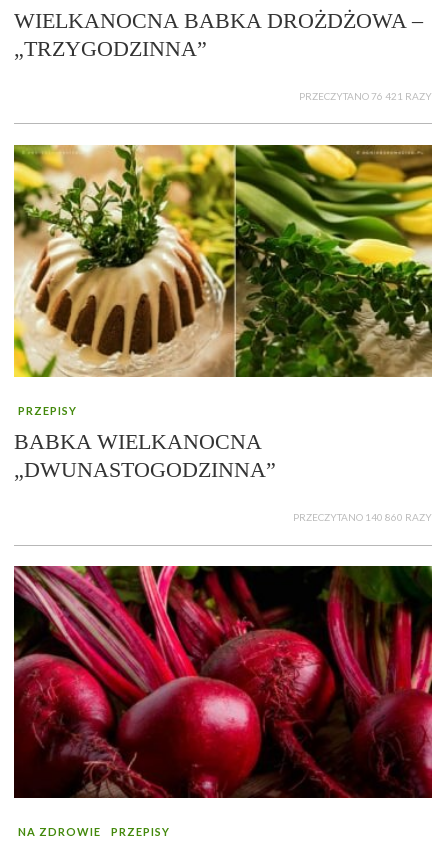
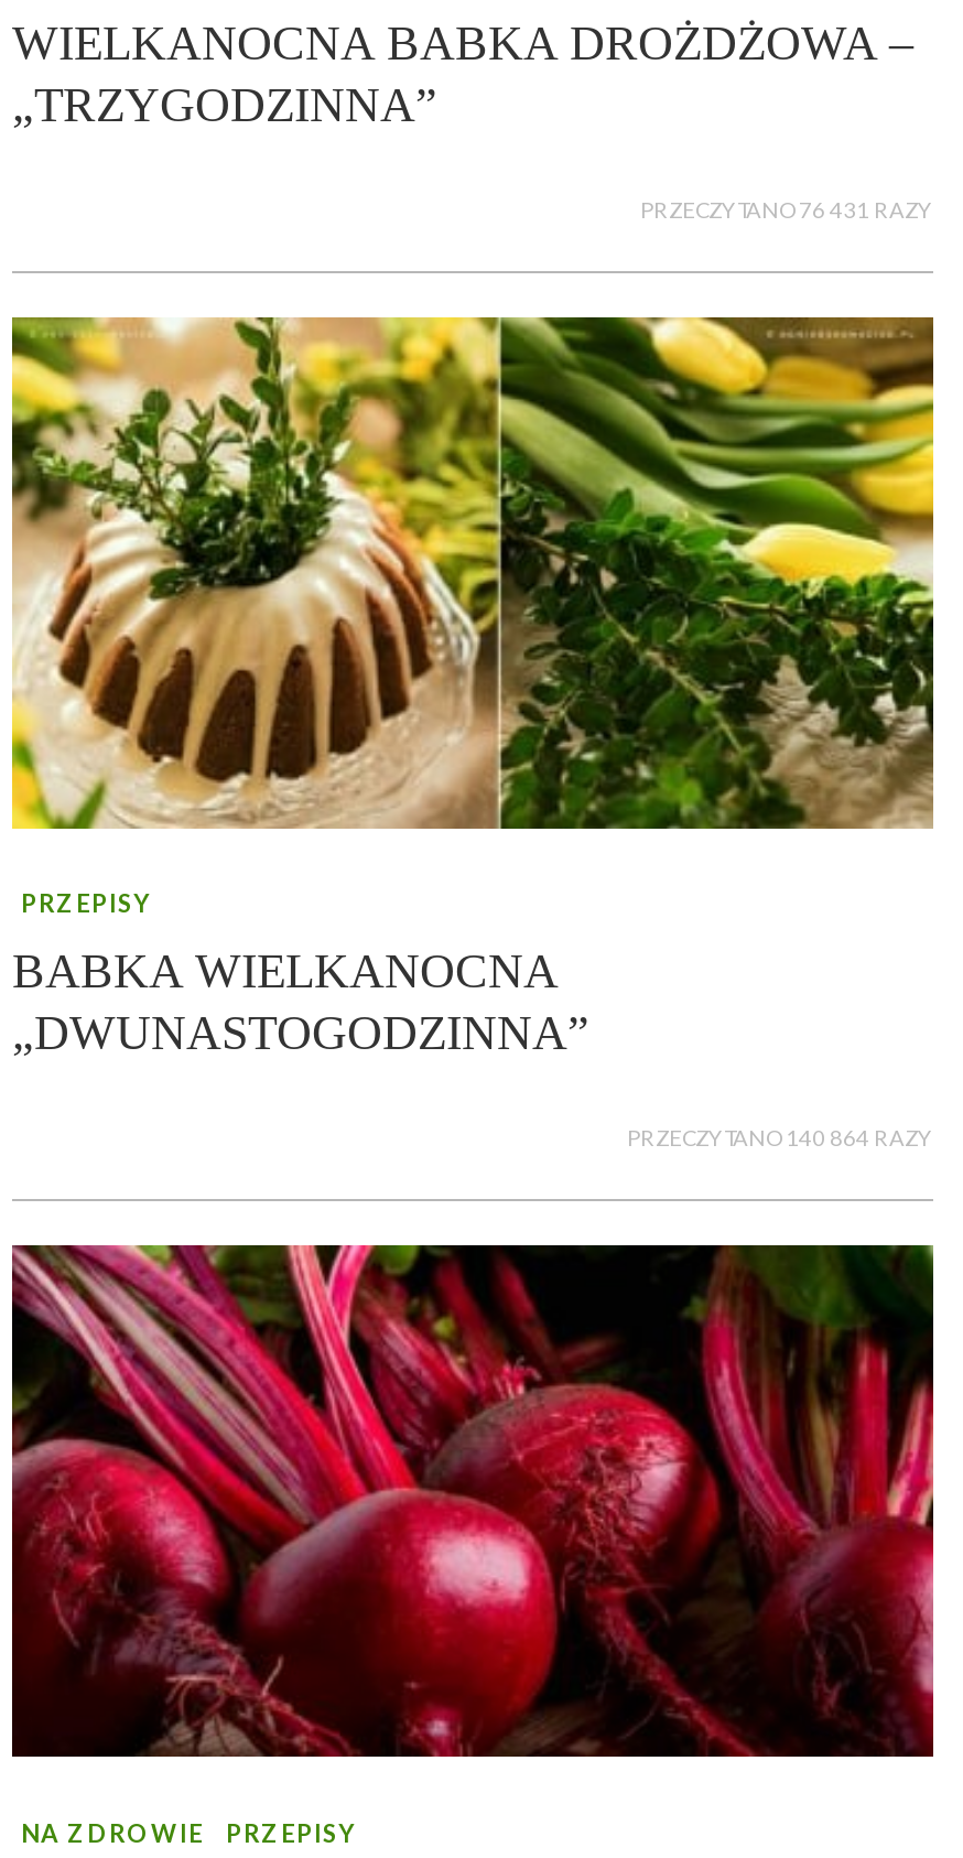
[299,89,432,101] PRZECZYTANO 76 421 RAZY -> [640,196,933,223] PRZECZYTANO 76 431 RAZY
[293,511,432,523] PRZECZYTANO 140 860 RAZY -> [627,1124,933,1151] PRZECZYTANO 140 864 RAZY

